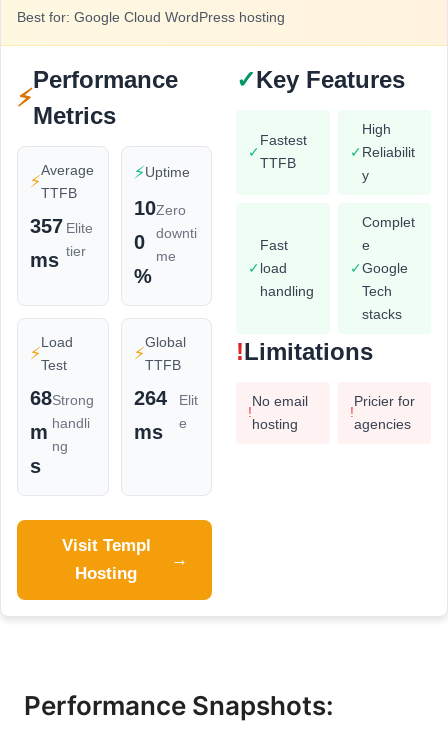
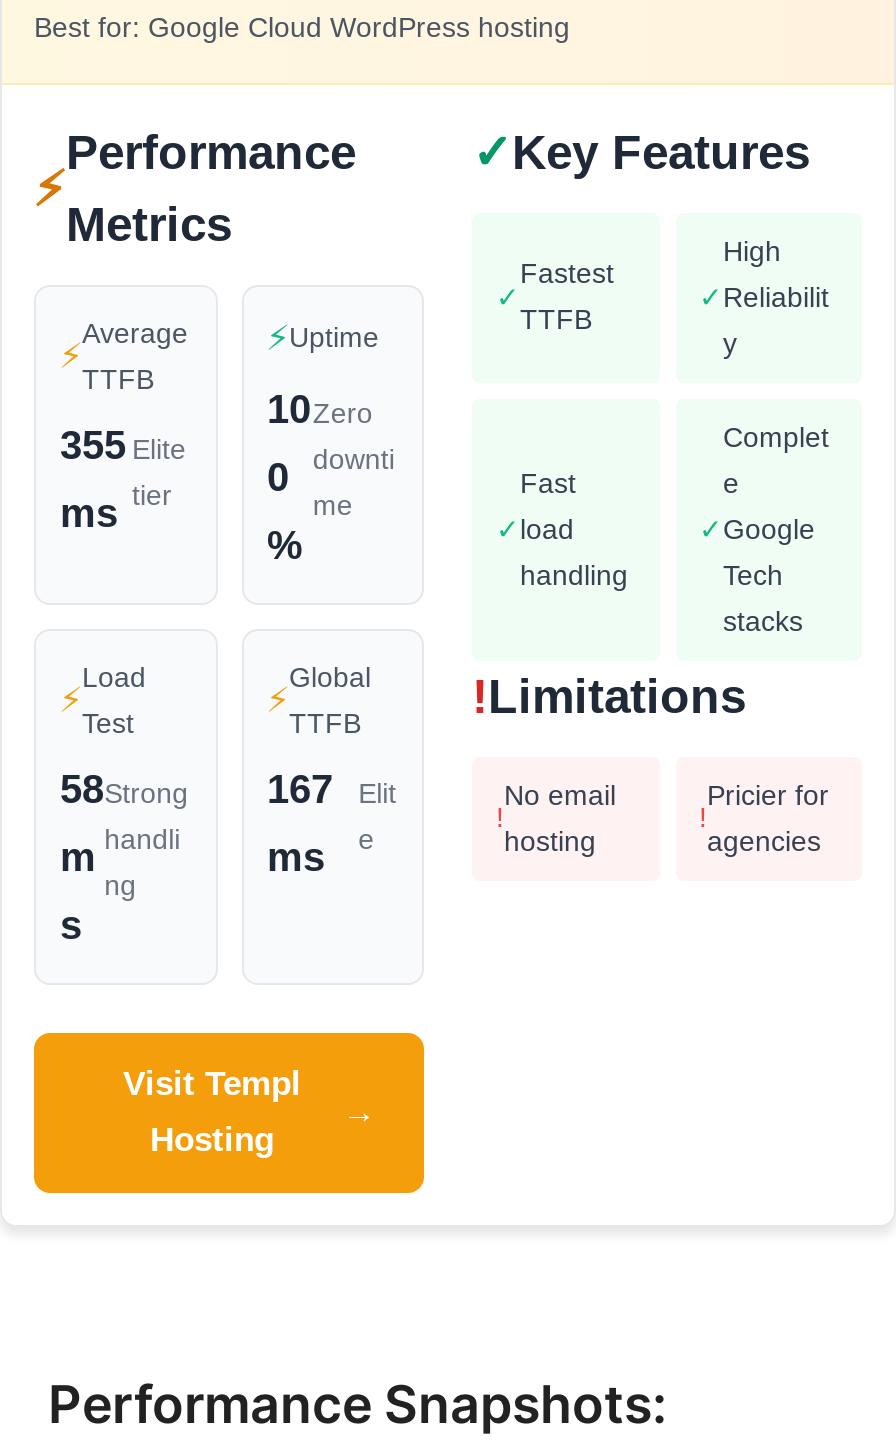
[30,215,93,237] 357 Elite -> [60,422,186,466] 355 Elite
[30,387,94,409] 68 Strong -> [60,766,188,810] 58 Strong
[133,387,198,409] 264 Elit -> [267,766,396,810] 167 Elit

